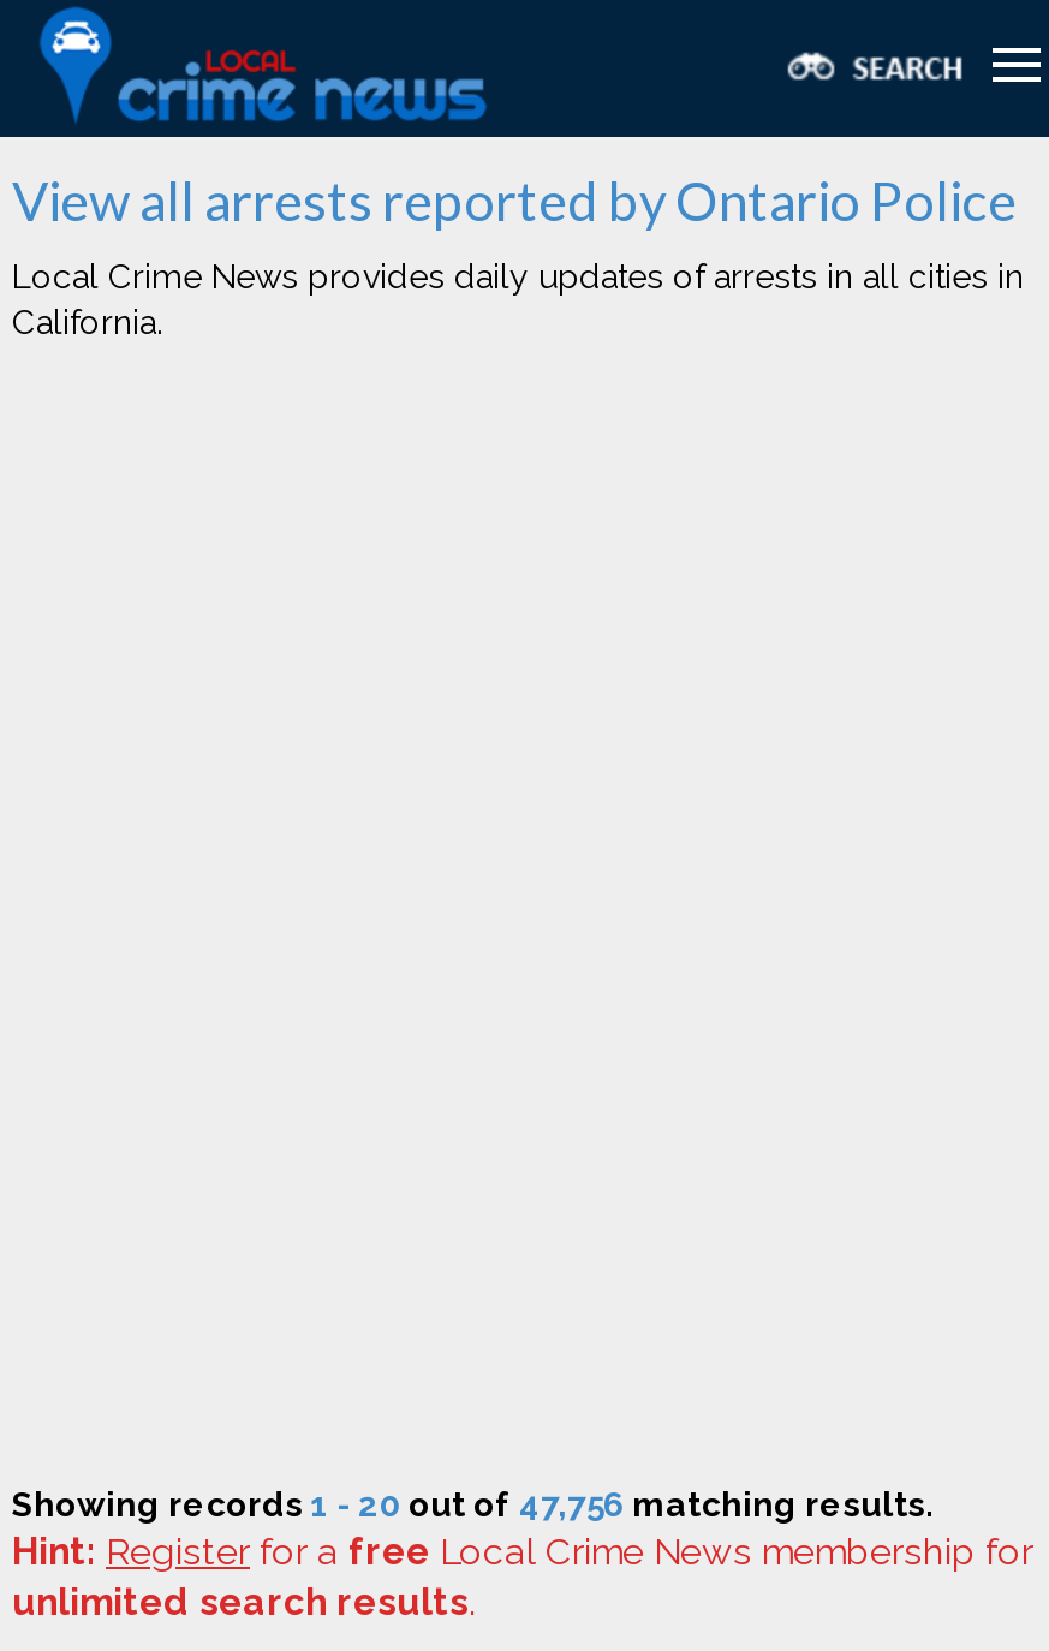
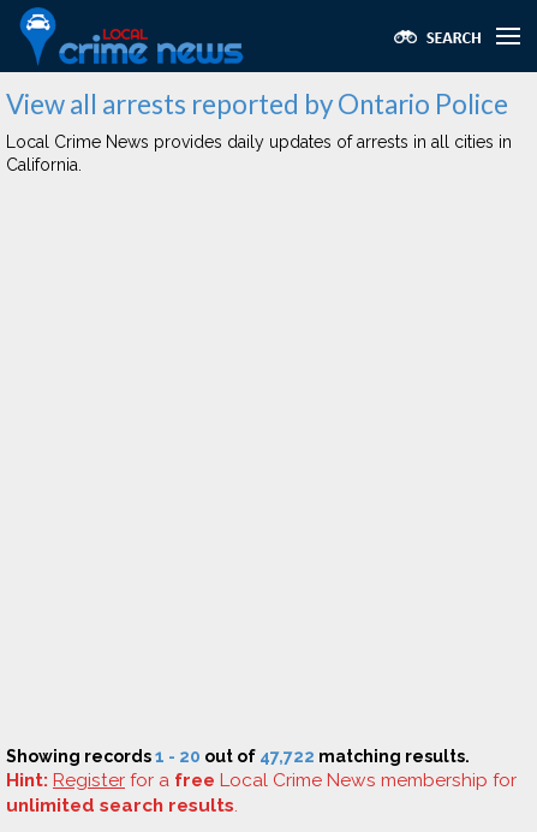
[12,1485,935,1524] Showing records 1 - 20 out of 47,756 matching results. -> [6,747,470,766] Showing records 1 - 20 out of 47,722 matching results.

